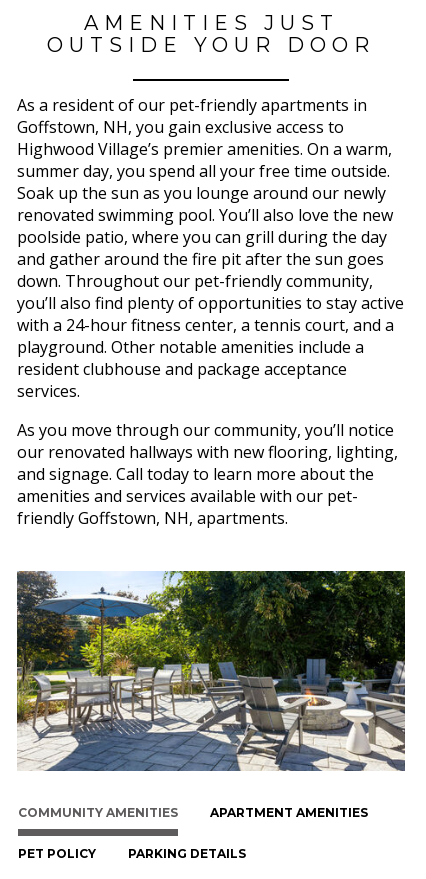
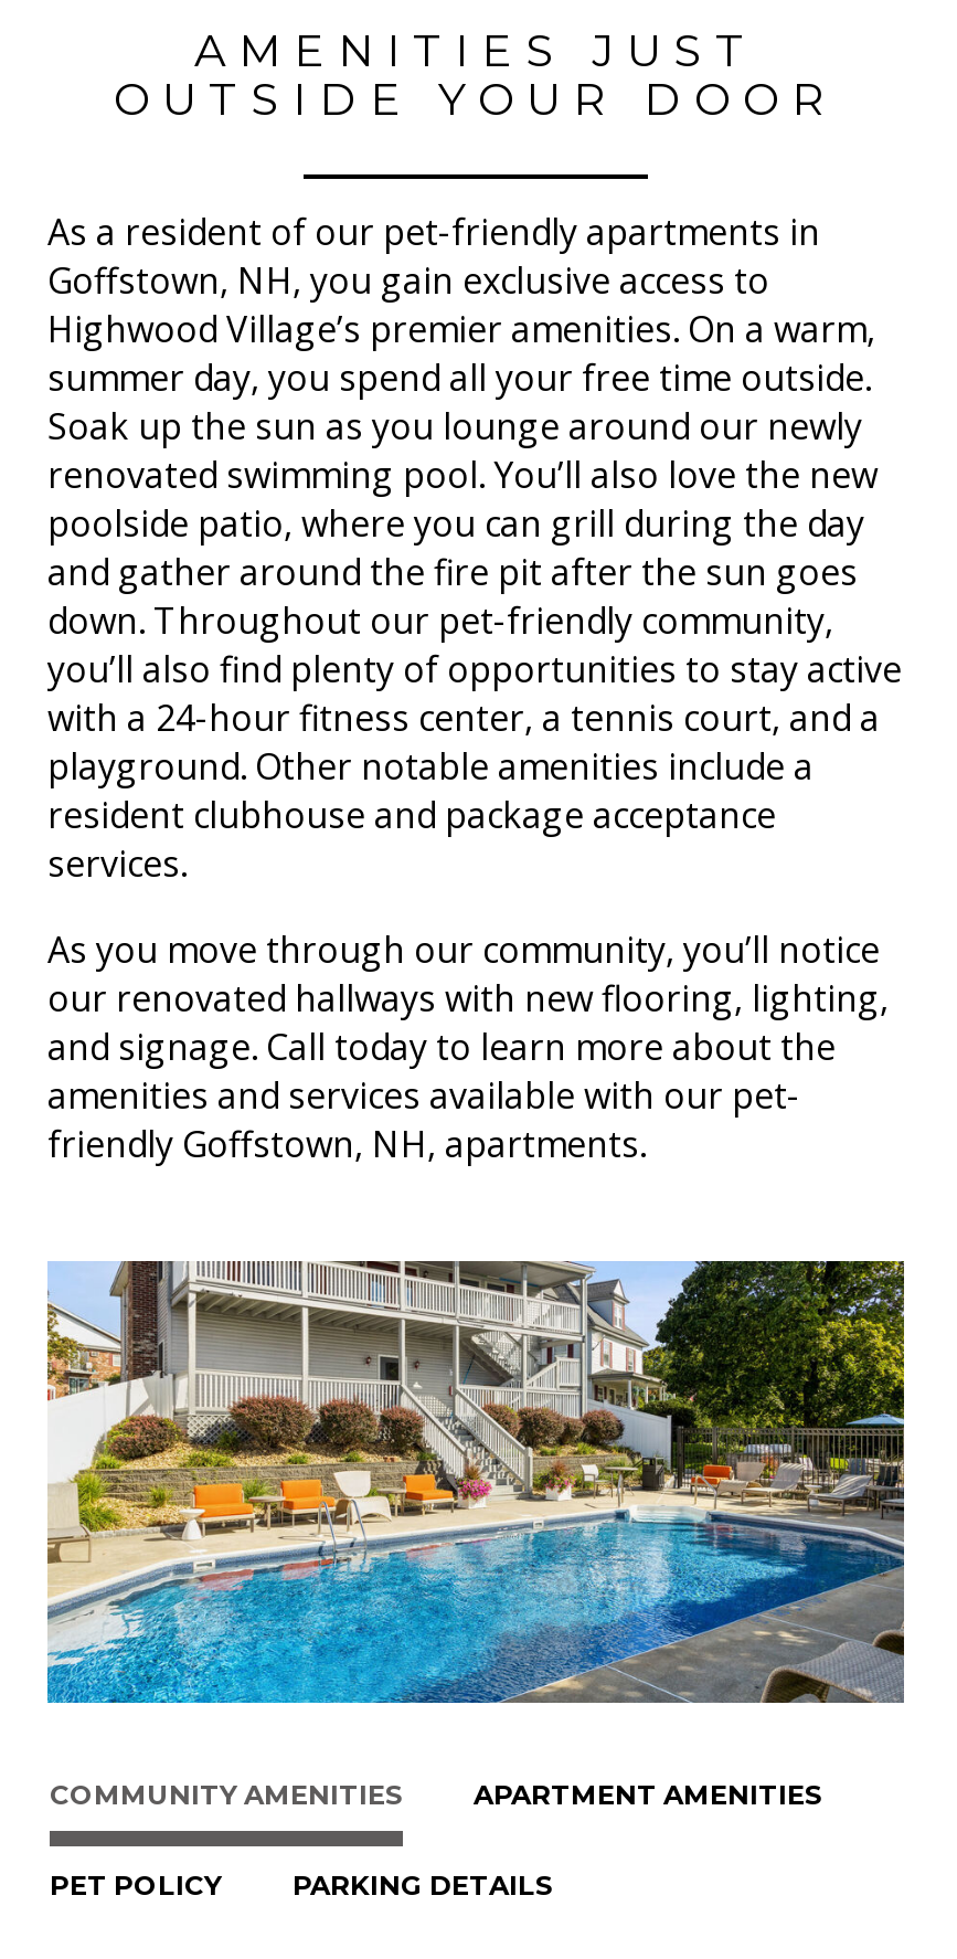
[16,570,406,772] [image] -> [45,1259,906,1705] [image]

